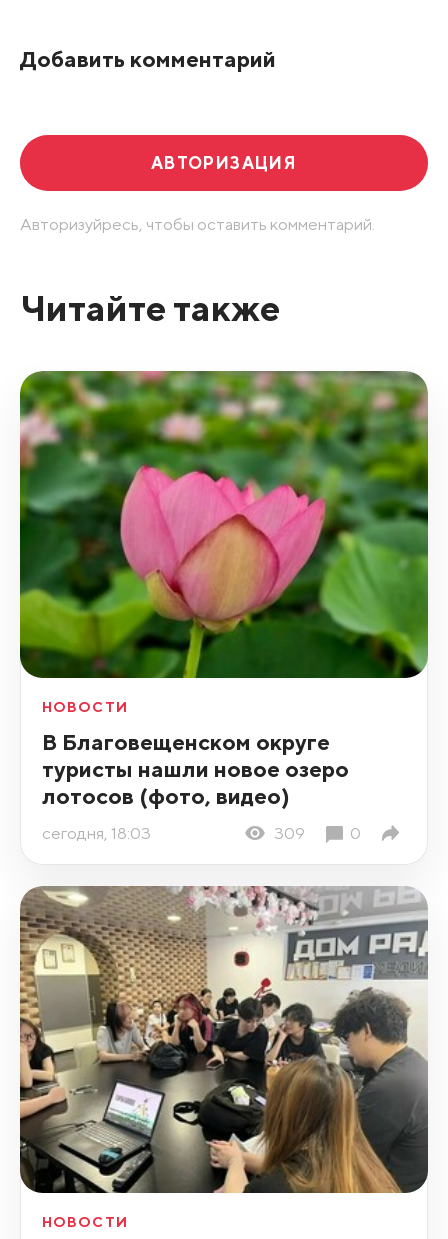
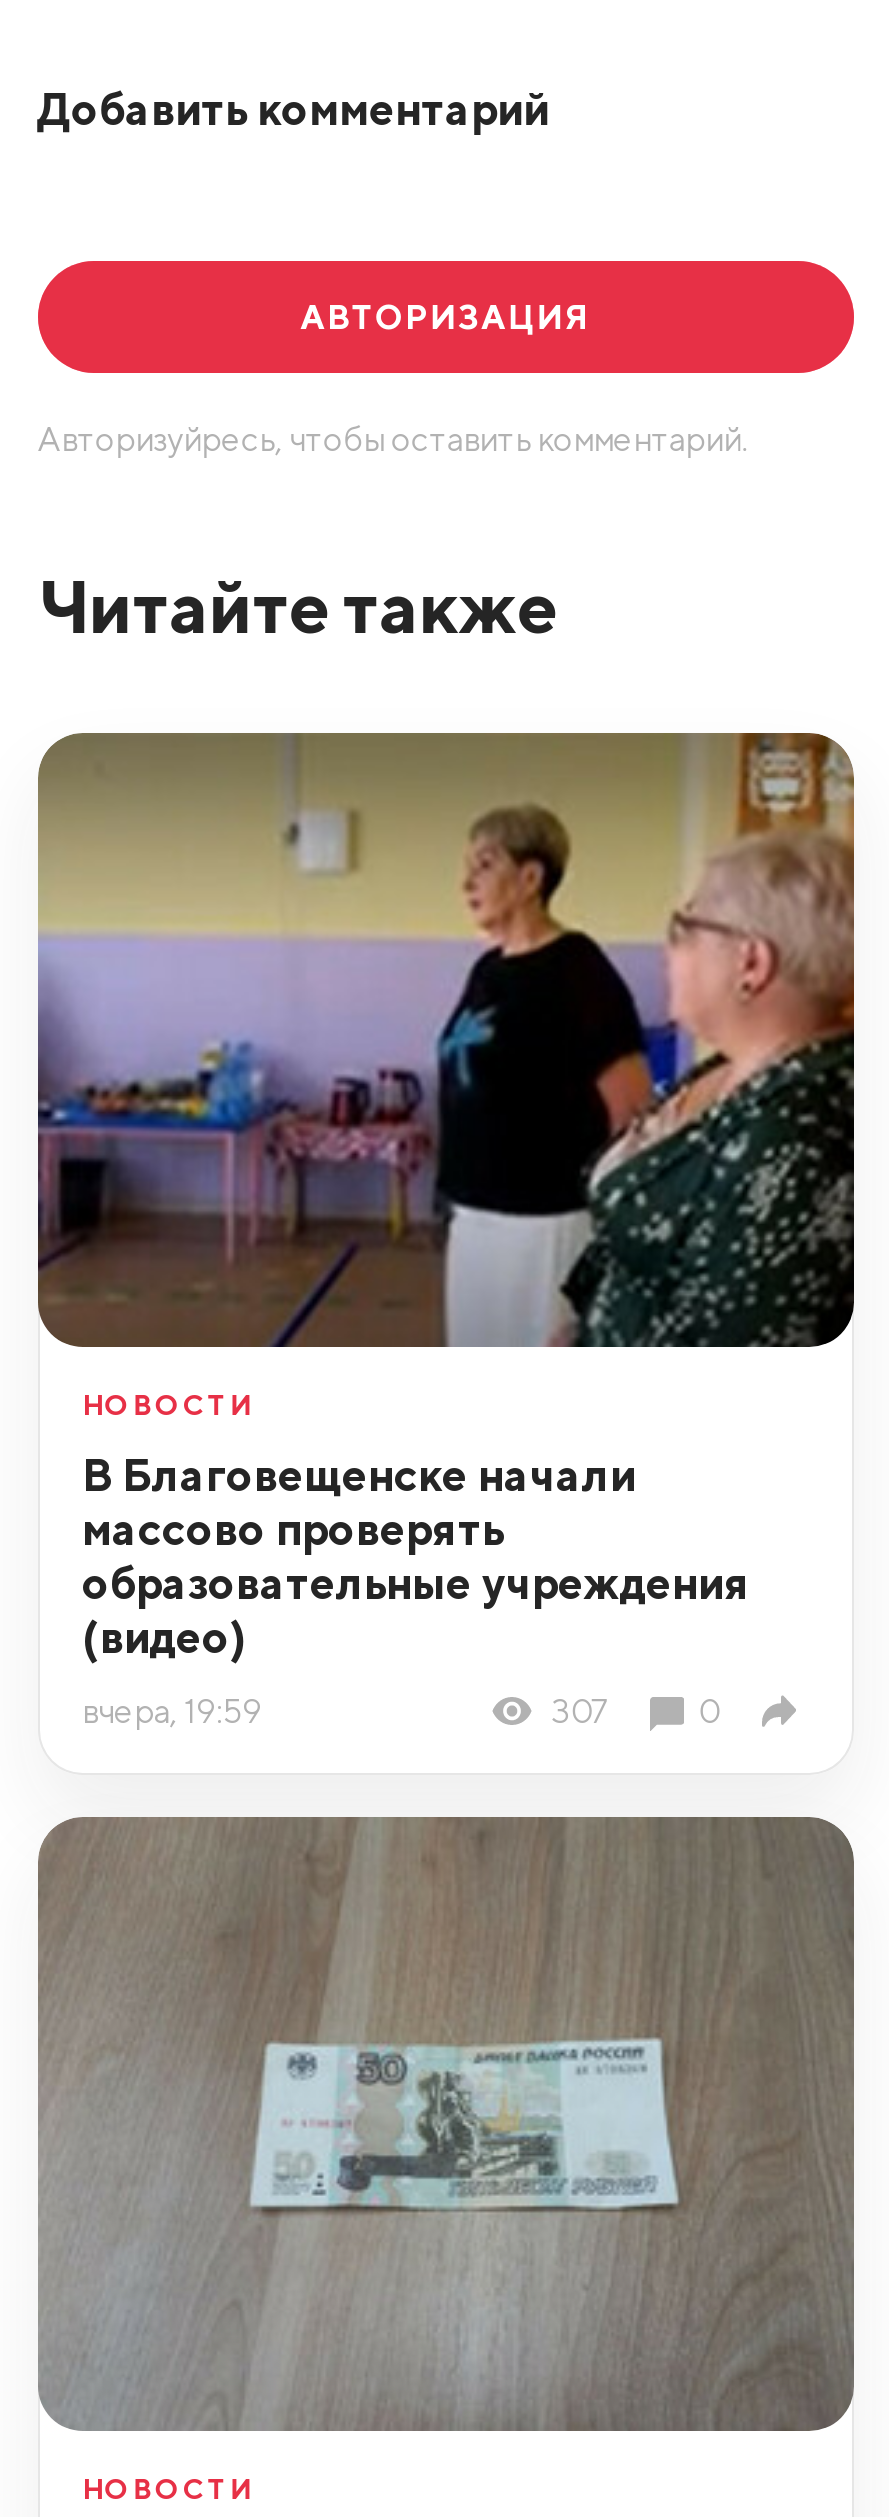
[19,371,429,679] [image] -> [36,731,856,1349] [image]
[42,728,349,809] В Благовещенском округе | туристы нашли новое озеро | лотосов (фото, видео) -> [82,1448,750,1664] В Благовещенске начали | массово проверять | образовательные учреждения | (видео)
[42,823,305,843] сегодня, 18:03 | 309 -> [82,1691,609,1731] вчера, 19:59 | 307
[20,886,428,1194] [image] -> [38,1817,856,2433] [image]

